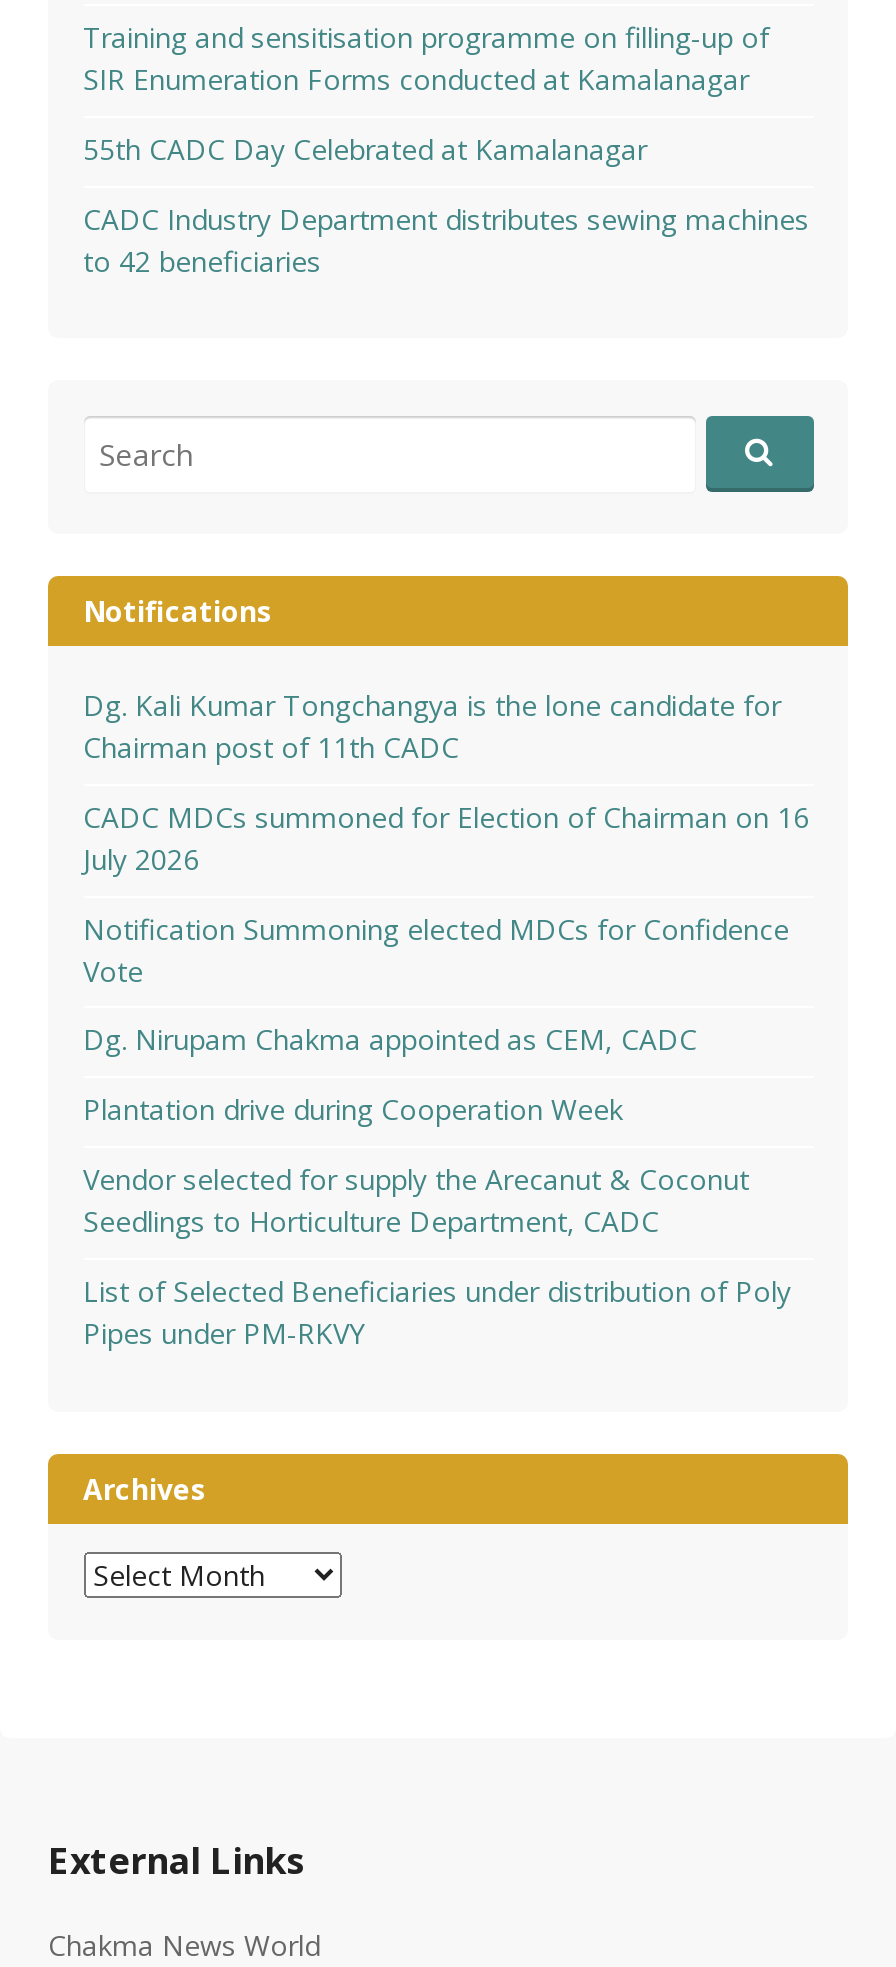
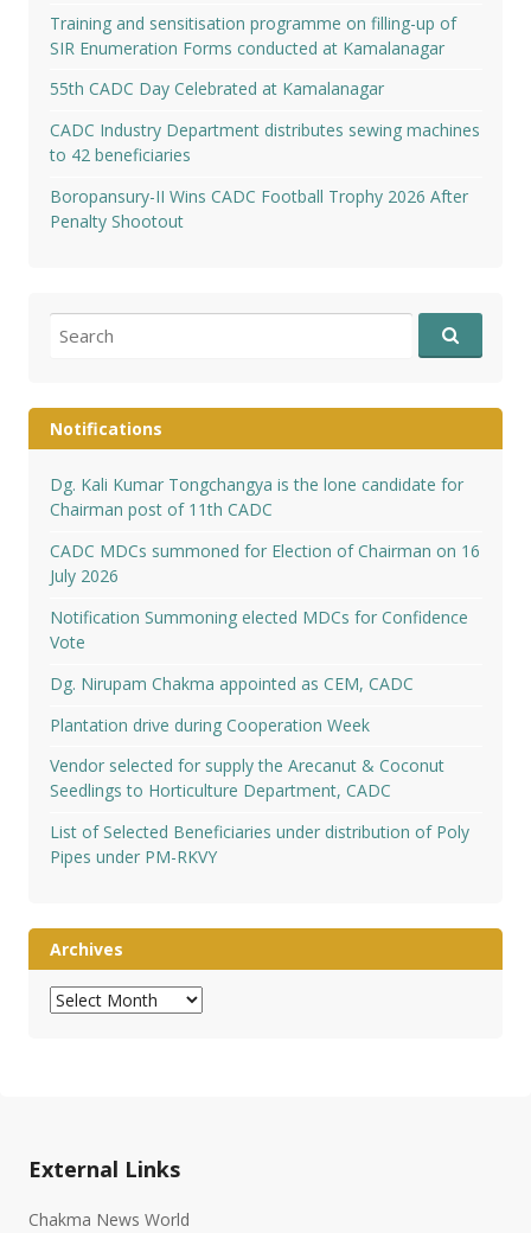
none -> [49,185,468,232] Boropansury-II Wins CADC Football Trophy 2026 After | Penalty Shootout

